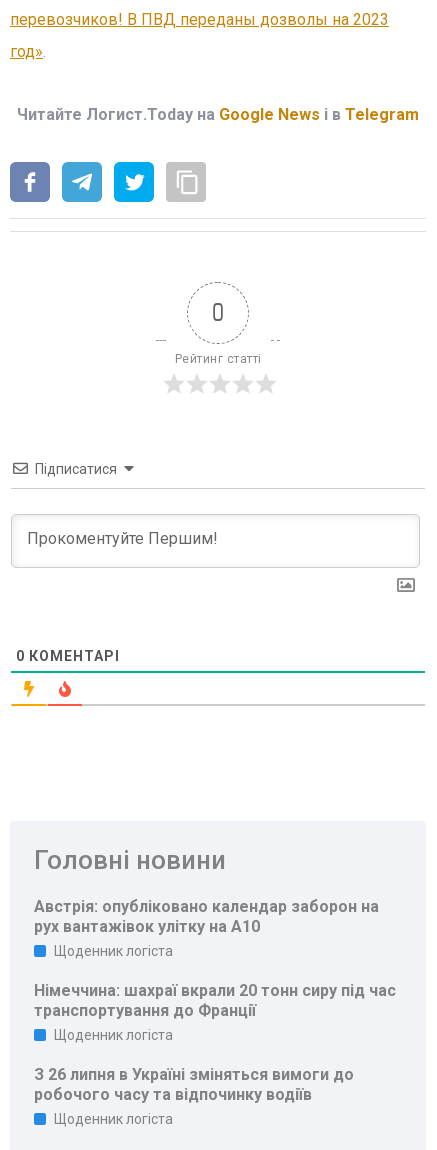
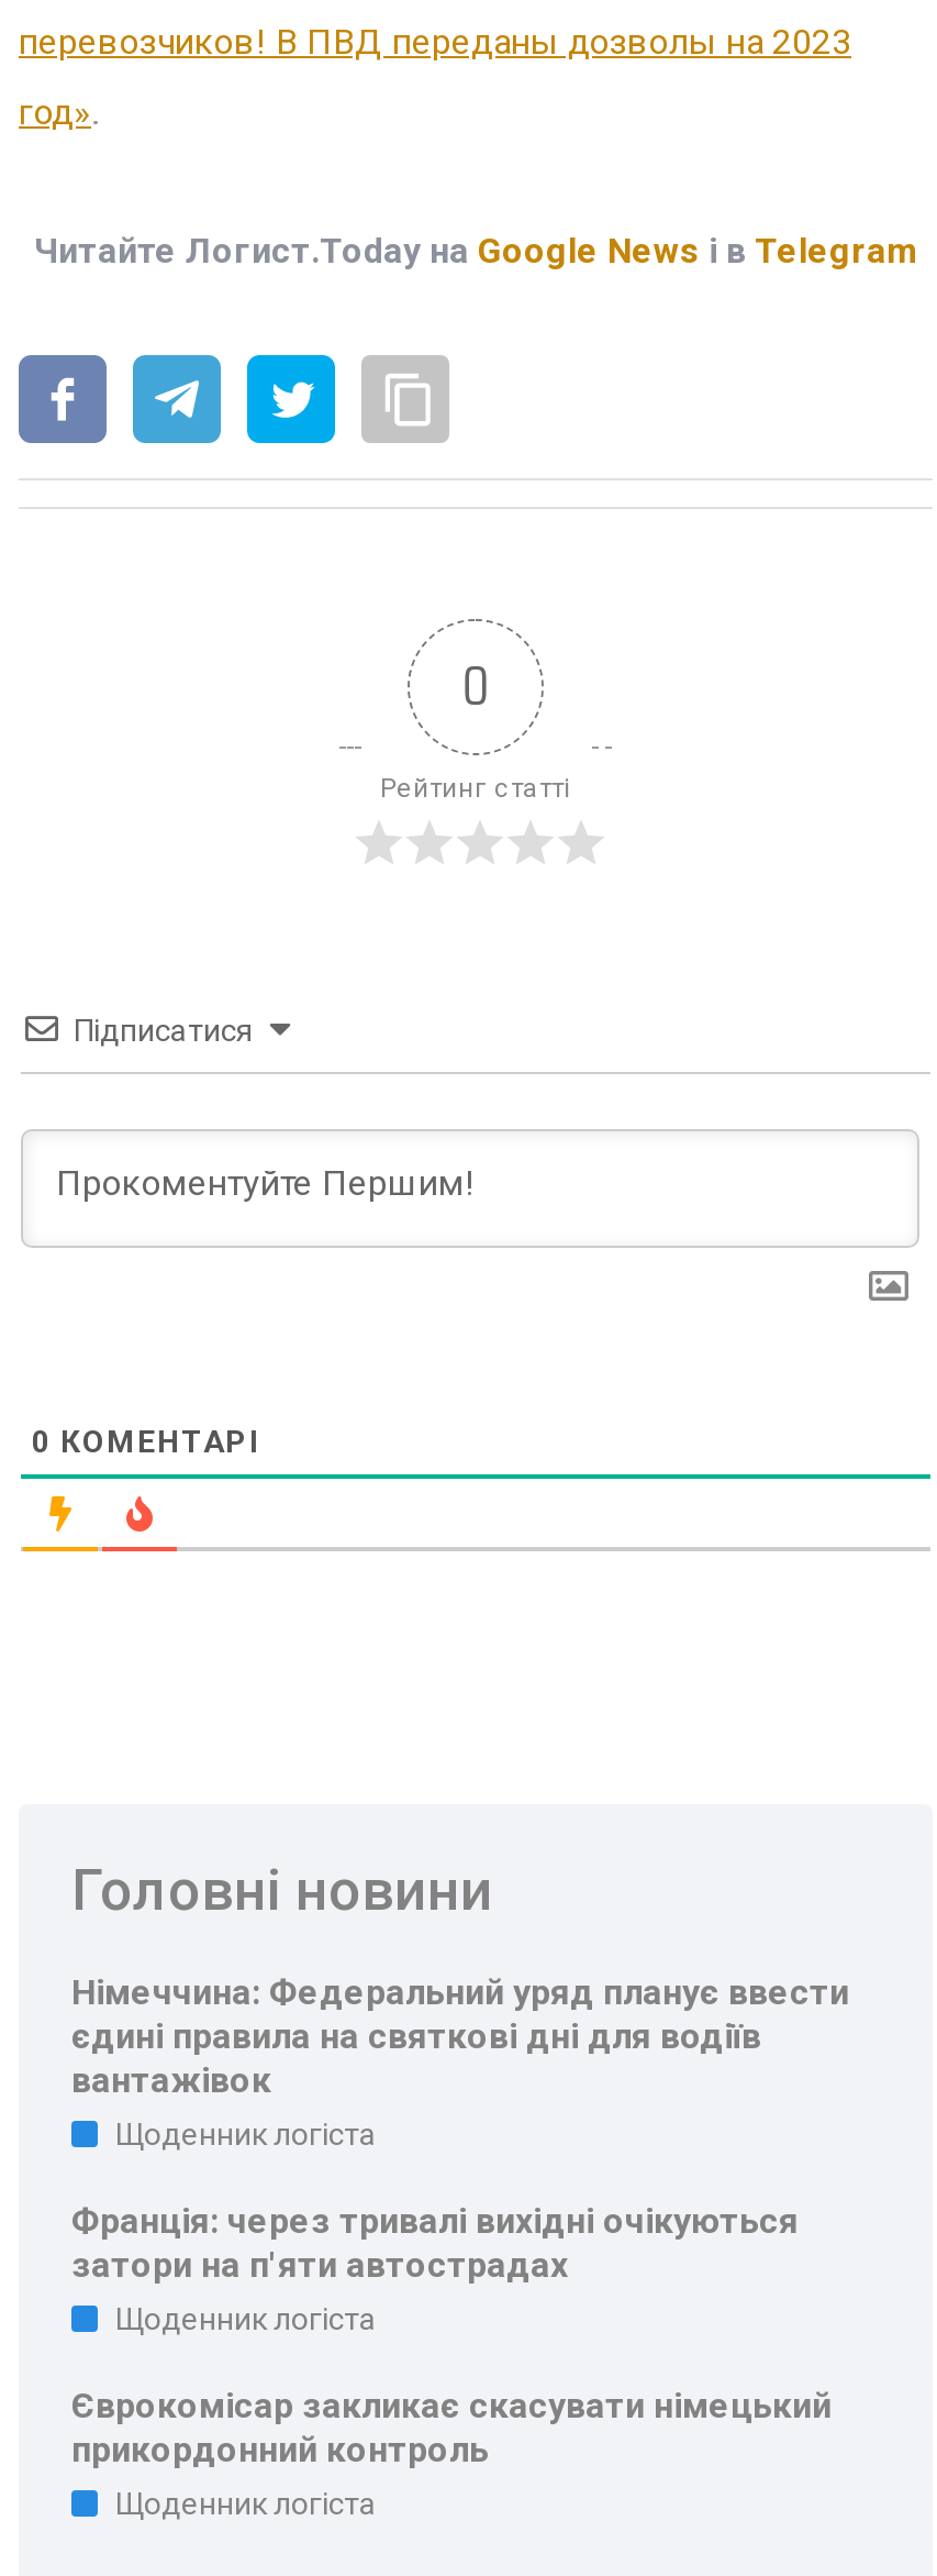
[34,897,379,936] Австрія: опубліковано календар заборон на | рух вантажівок улітку на A10 -> [71,1971,849,2101] Німеччина: Федеральний уряд планує ввести | єдині правила на святкові дні для водіїв | вантажівок
[34,981,396,1020] Німеччина: шахраї вкрали 20 тонн сиру під час | транспортування до Франції -> [71,2200,799,2286] Франція: через тривалі вихідні очікуються | затори на п'яти автострадах
[34,1065,354,1104] З 26 липня в Україні зміняться вимоги до | робочого часу та відпочинку водіїв -> [71,2385,832,2470] Єврокомісар закликає скасувати німецький | прикордонний контроль

